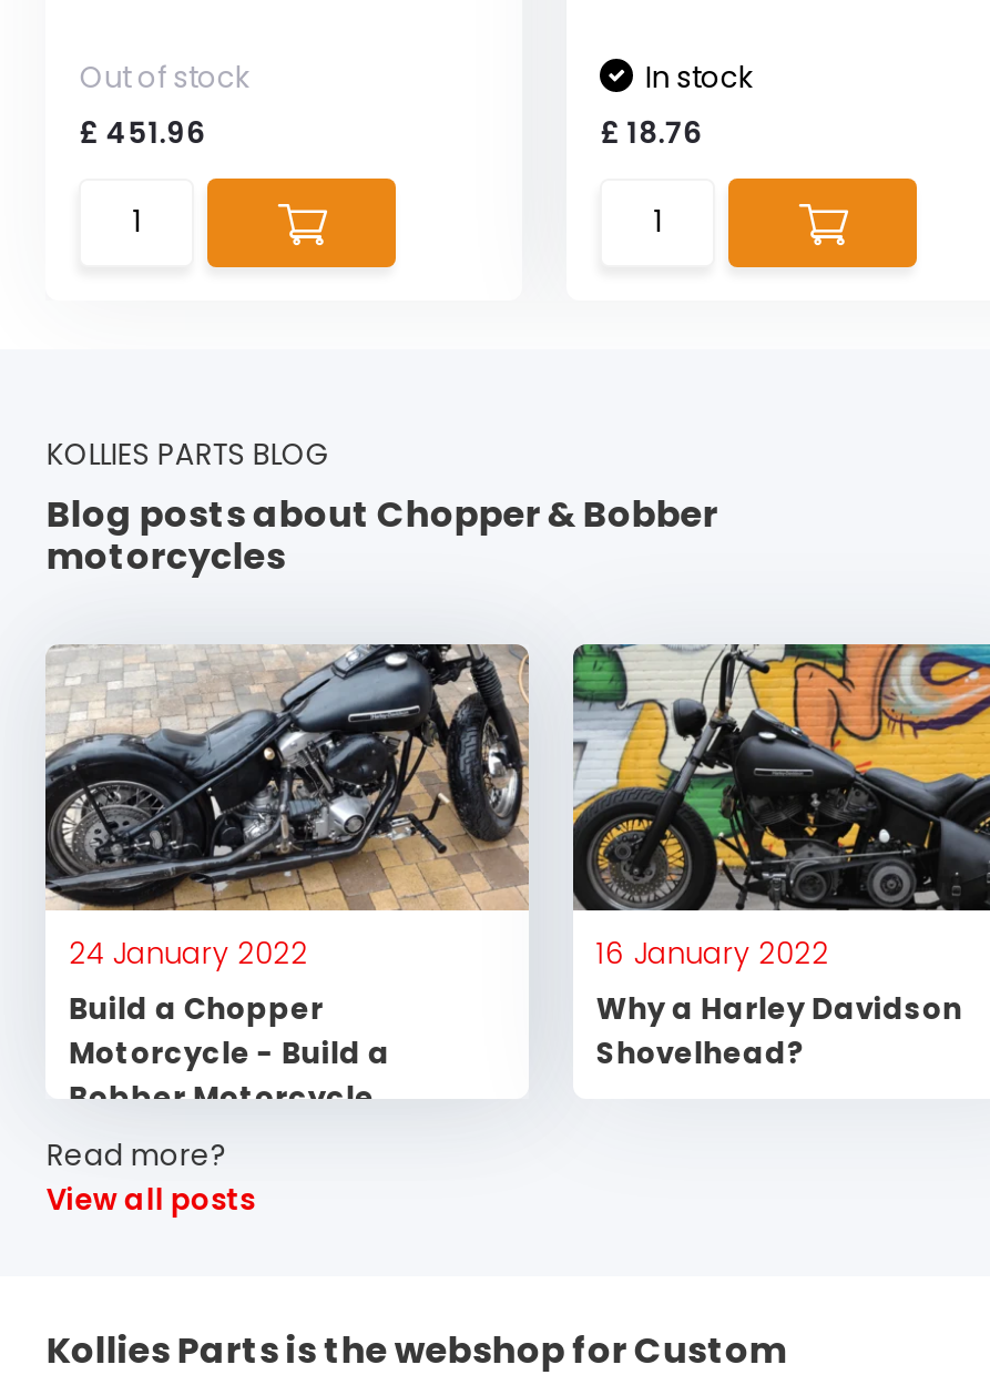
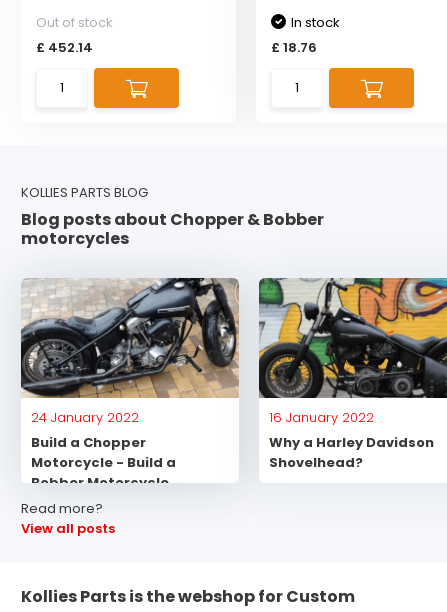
[80,112,206,154] £ 451.96 -> [36,38,93,57] £ 452.14

